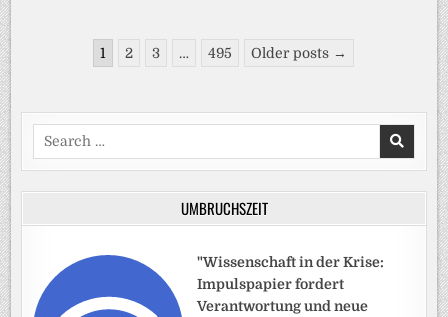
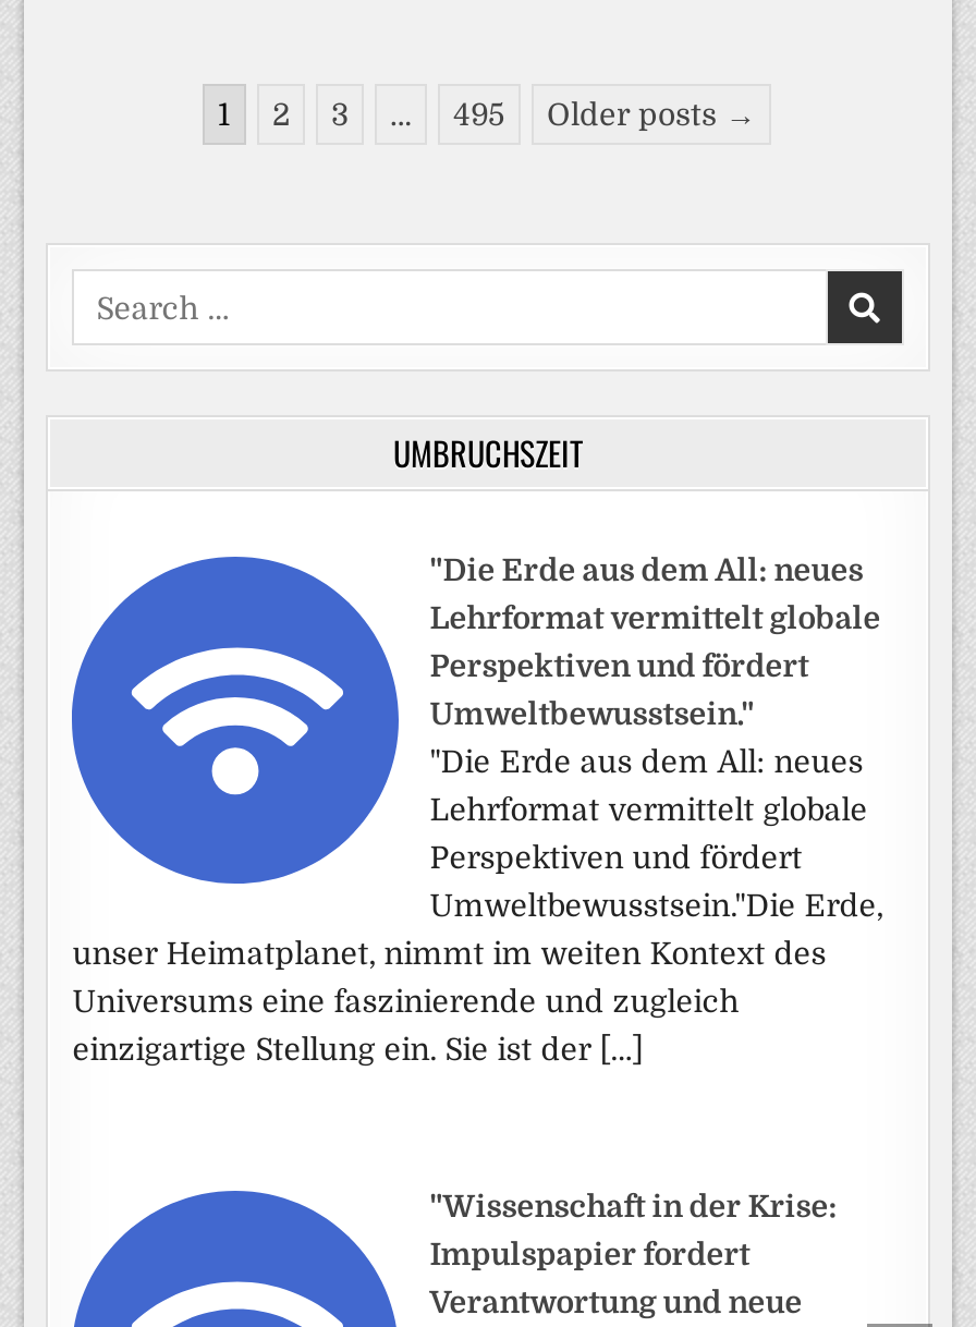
none -> [72,553,883,1068] [image] | "Die Erde aus dem All: neues | Lehrformat vermittelt globale | Perspektiven und fördert | Umweltbewusstsein." | "Die Erde aus dem All: neues | Lehrformat vermittelt globale | Perspektiven und fördert | Umweltbewusstsein."Die Erde, | unser Heimatplanet, nimmt im weiten Kontext des | Universums eine faszinierende und zugleich | einzigartige Stellung ein. Sie ist der […]

